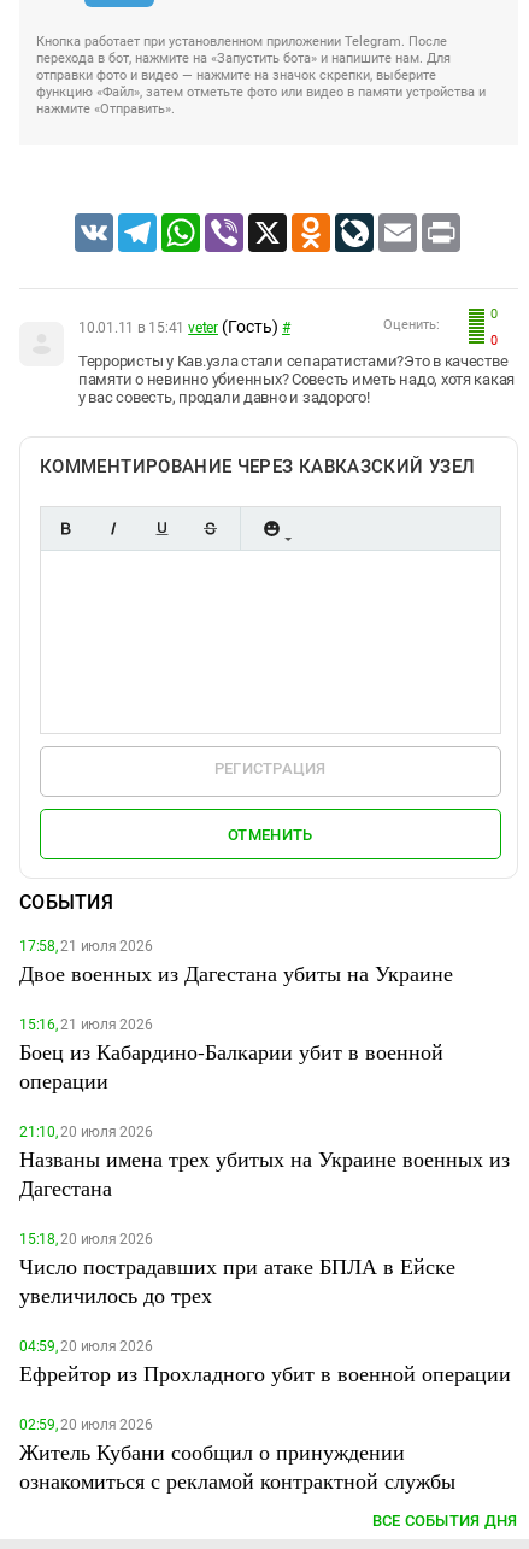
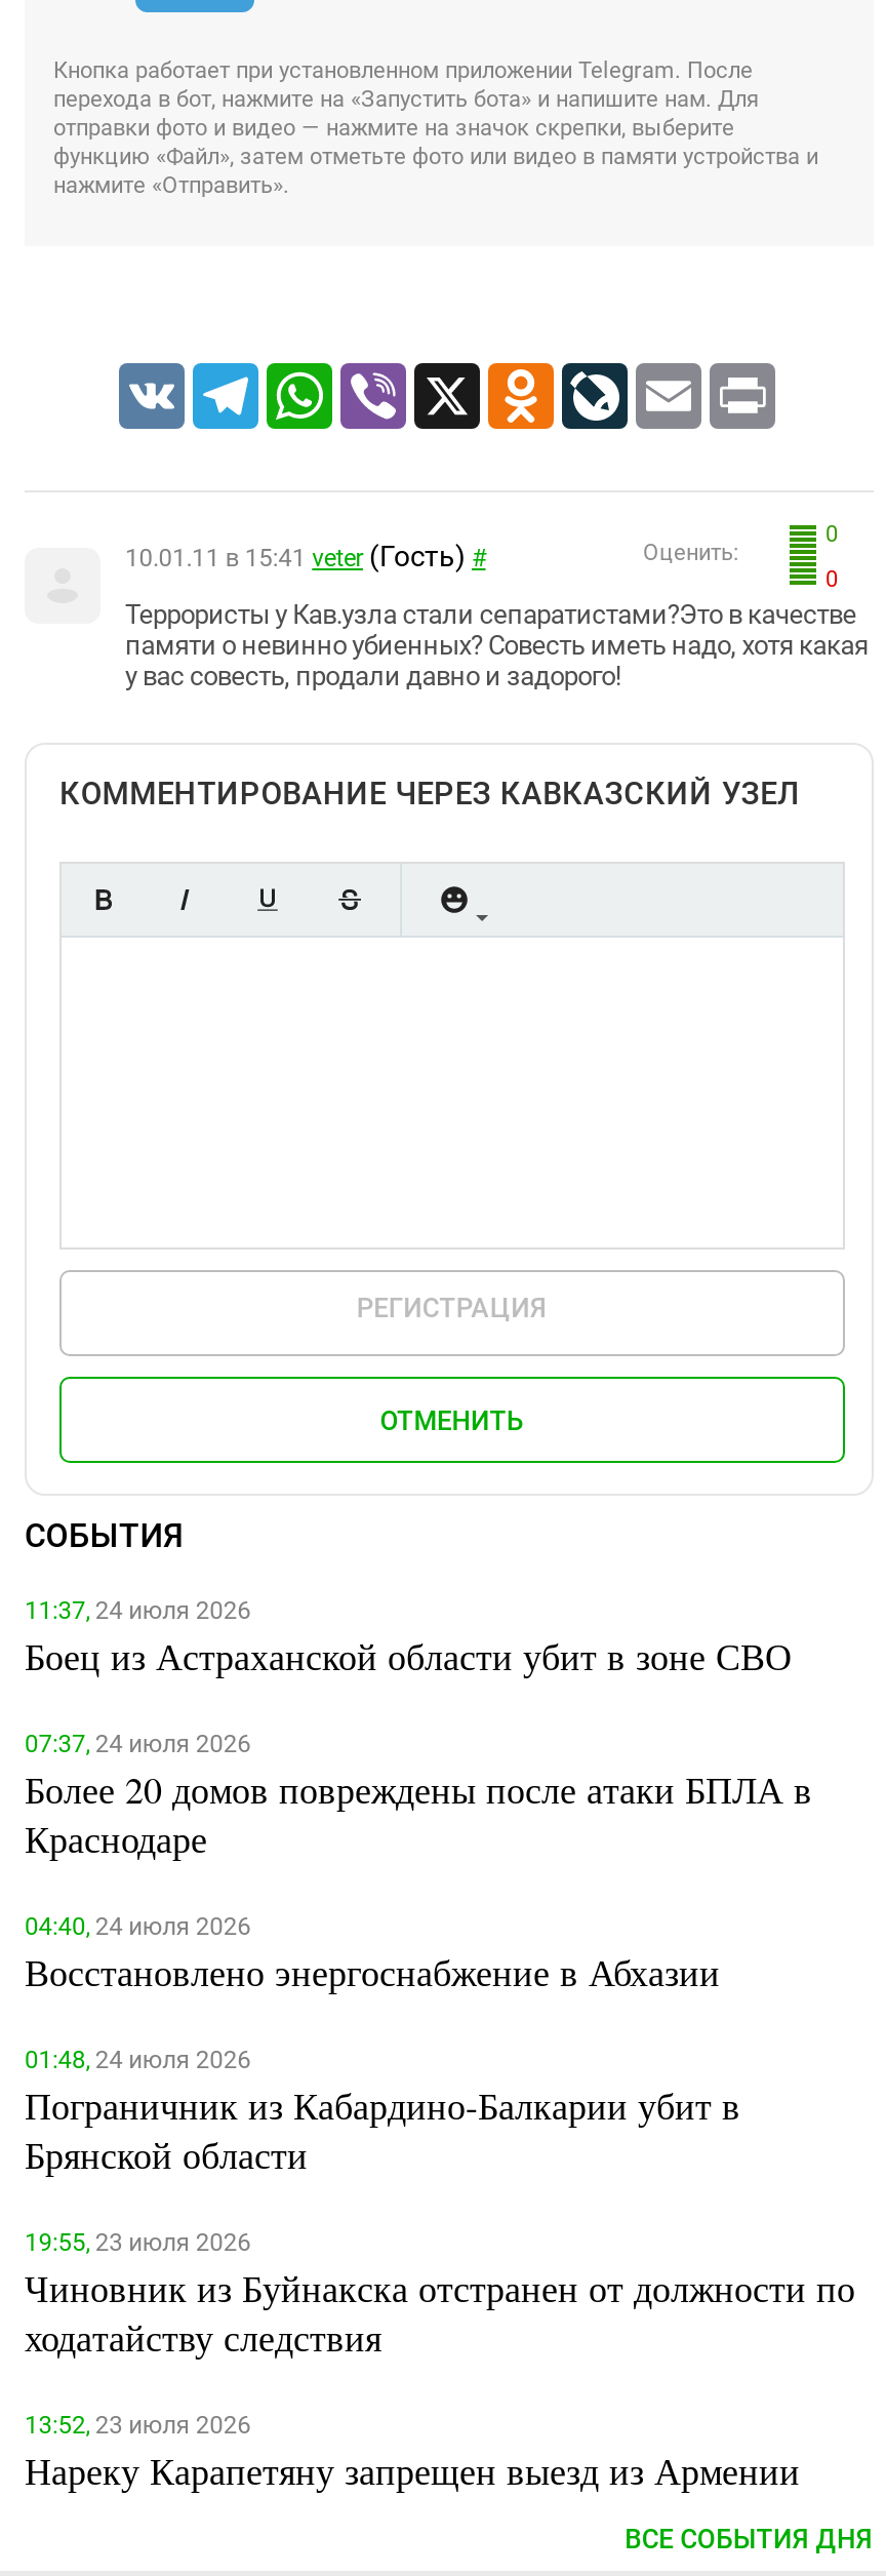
[19,938,453,987] 17:58, 21 июля 2026 | Двое военных из Дагестана убиты на Украине -> [25,1596,792,1680] 11:37, 24 июля 2026 | Боец из Астраханской области убит в зоне СВО
[19,1016,443,1095] 15:16, 21 июля 2026 | Боец из Кабардино-Балкарии убит в военной | операции -> [25,1730,812,1863] 07:37, 24 июля 2026 | Более 20 домов повреждены после атаки БПЛА в | Краснодаре
[19,1123,510,1202] 21:10, 20 июля 2026 | Названы имена трех убитых на Украине военных из | Дагестана -> [25,1912,720,1996] 04:40, 24 июля 2026 | Восстановлено энергоснабжение в Абхазии
[19,1231,455,1309] 15:18, 20 июля 2026 | Число пострадавших при атаке БПЛА в Ейске | увеличилось до трех -> [25,2046,740,2179] 01:48, 24 июля 2026 | Пограничник из Кабардино-Балкарии убит в | Брянской области
[19,1338,511,1387] 04:59, 20 июля 2026 | Ефрейтор из Прохладного убит в военной операции -> [25,2228,855,2362] 19:55, 23 июля 2026 | Чиновник из Буйнакска отстранен от должности по | ходатайству следствия
[19,1416,455,1495] 02:59, 20 июля 2026 | Житель Кубани сообщил о принуждении | ознакомиться с рекламой контрактной службы -> [25,2411,800,2495] 13:52, 23 июля 2026 | Нареку Карапетяну запрещен выезд из Армении

